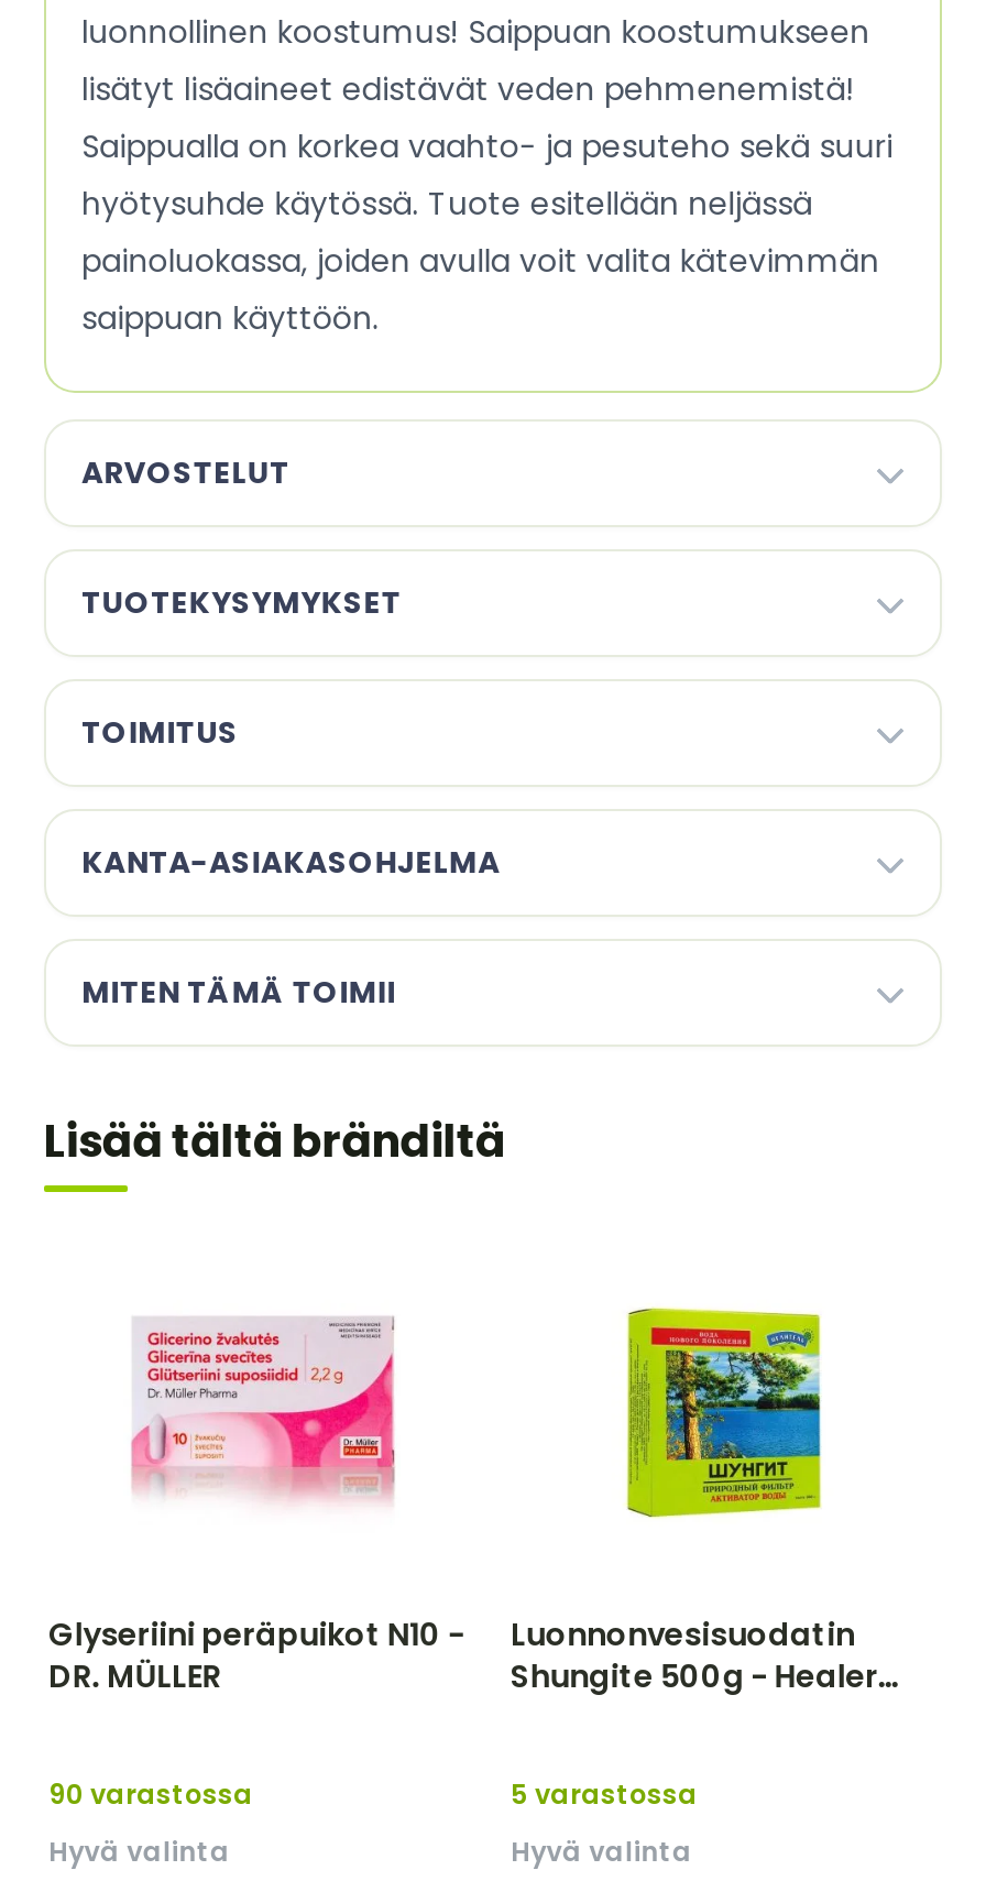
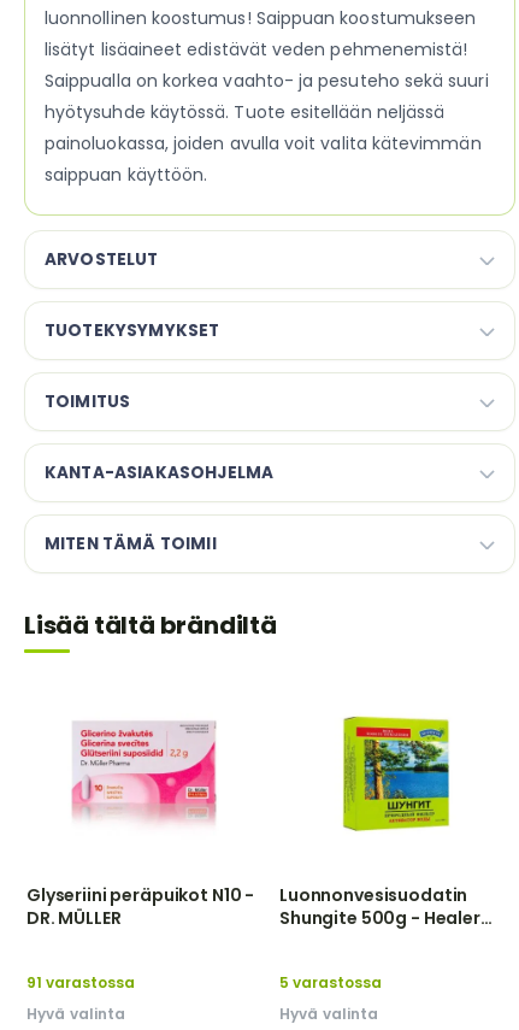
[48,1775,253,1812] 90 varastossa -> [26,972,135,992] 91 varastossa

